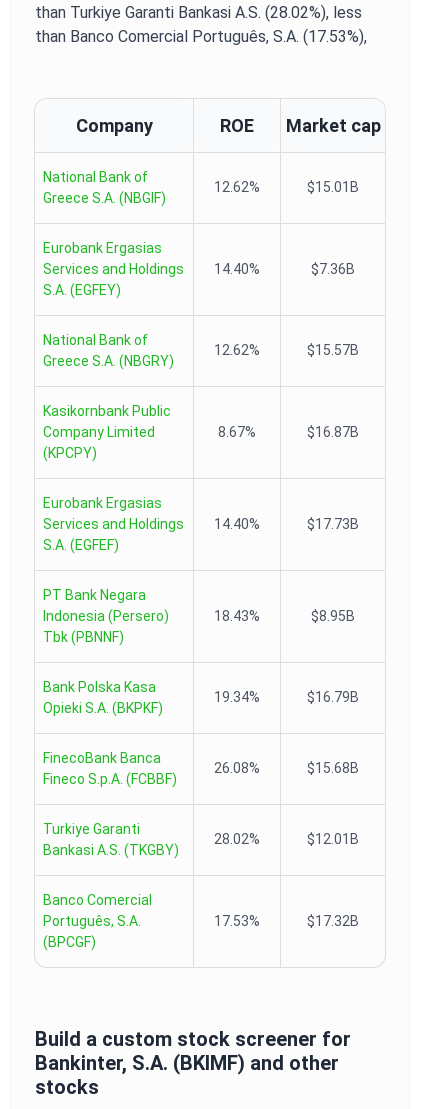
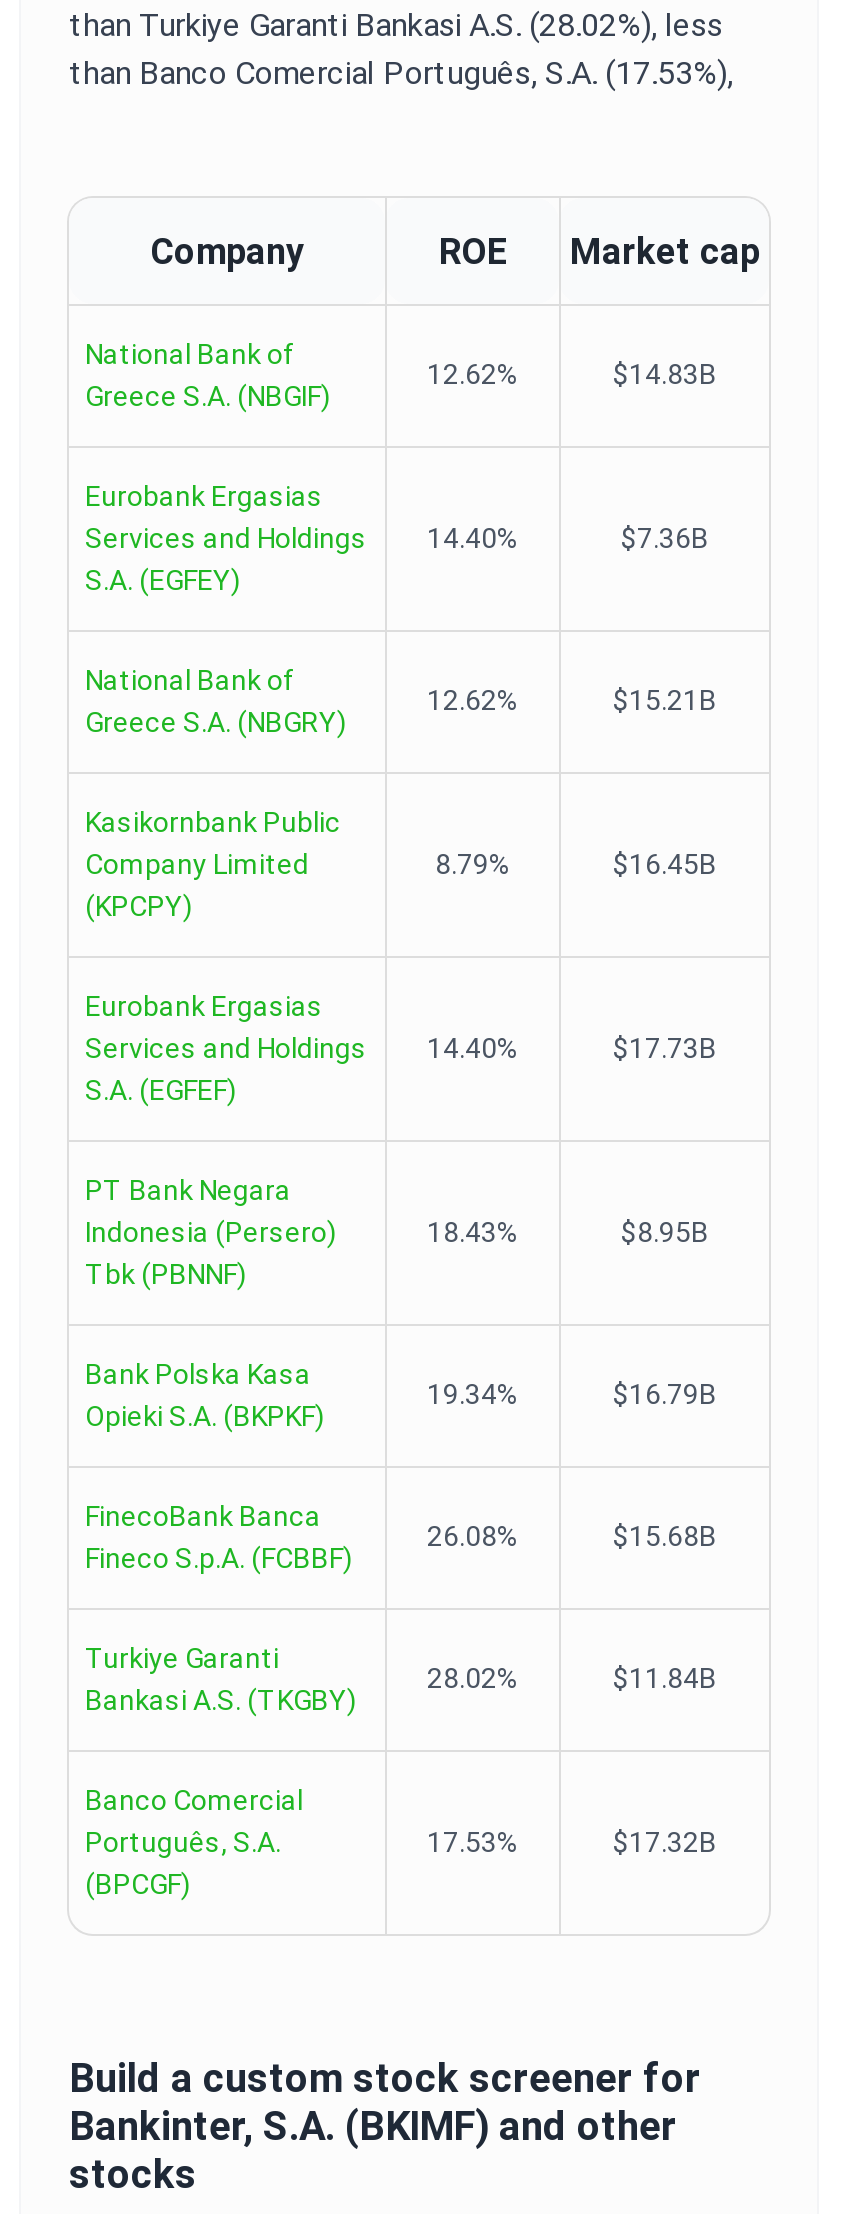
[307,179,359,195] $15.01B -> [613,358,717,390] $14.83B
[307,342,359,358] $15.57B -> [613,684,717,716] $15.21B
[218,424,359,440] 8.67% | $16.87B -> [435,848,717,880] 8.79% | $16.45B
[307,831,359,847] $12.01B -> [613,1662,717,1694] $11.84B

